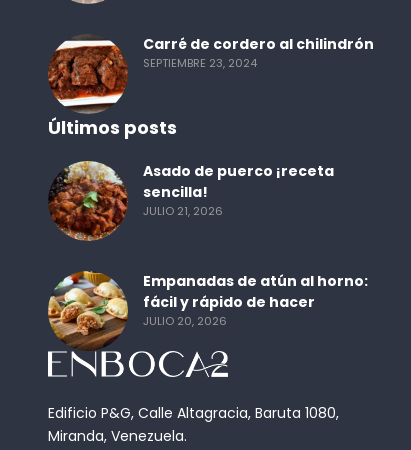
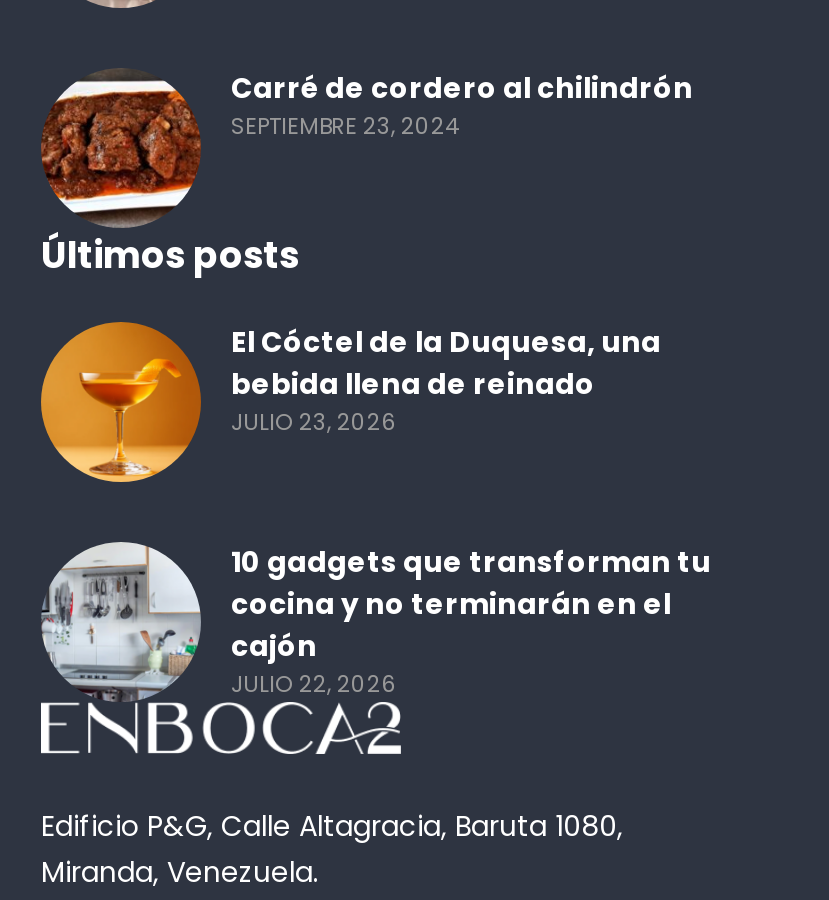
[48,160,334,241] [image] | Asado de puerco ¡receta | sencilla! | JULIO 21, 2026 -> [39,320,661,482] [image] | El Cóctel de la Duquesa, una | bebida llena de reinado | JULIO 23, 2026
[48,270,368,351] [image] | Empanadas de atún al horno: | fácil y rápido de hacer | JULIO 20, 2026 -> [41,540,711,702] [image] | 10 gadgets que transforman tu | cocina y no terminarán en el | cajón | JULIO 22, 2026

